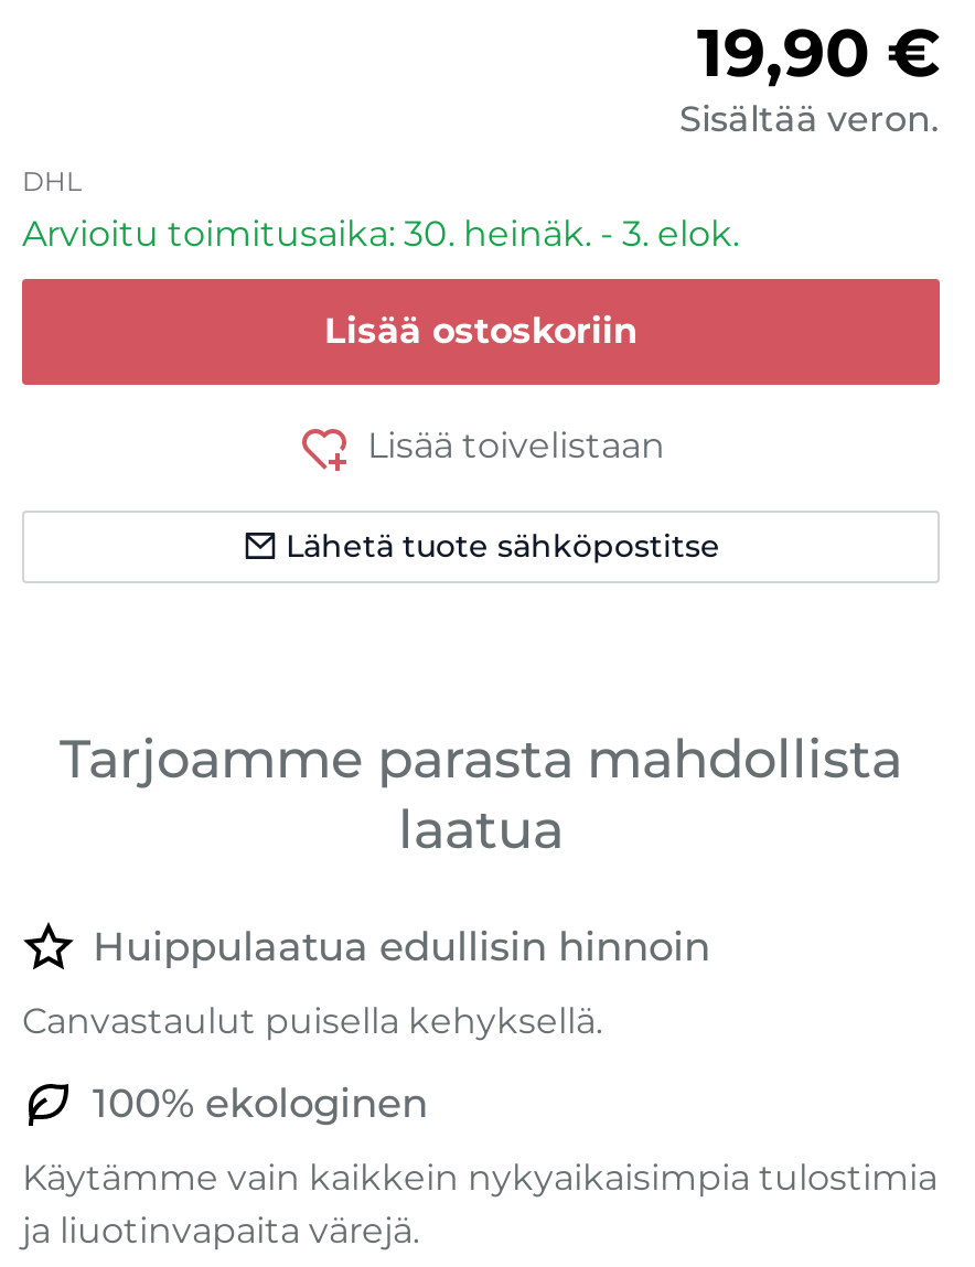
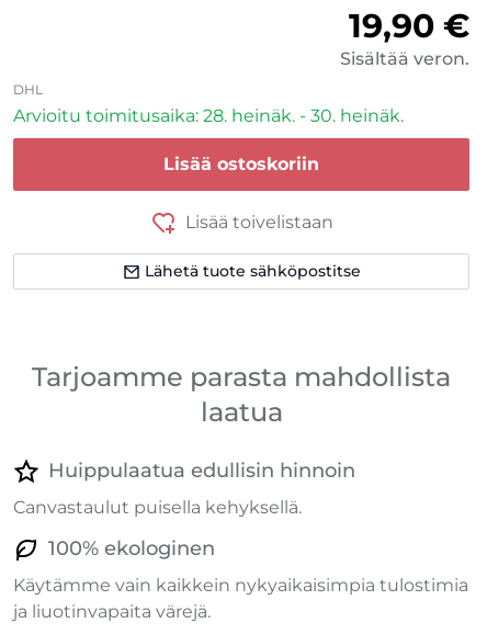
[22,212,739,254] Arvioitu toimitusaika: 30. heinäk. - 3. elok. -> [13,106,404,126] Arvioitu toimitusaika: 28. heinäk. - 30. heinäk.

